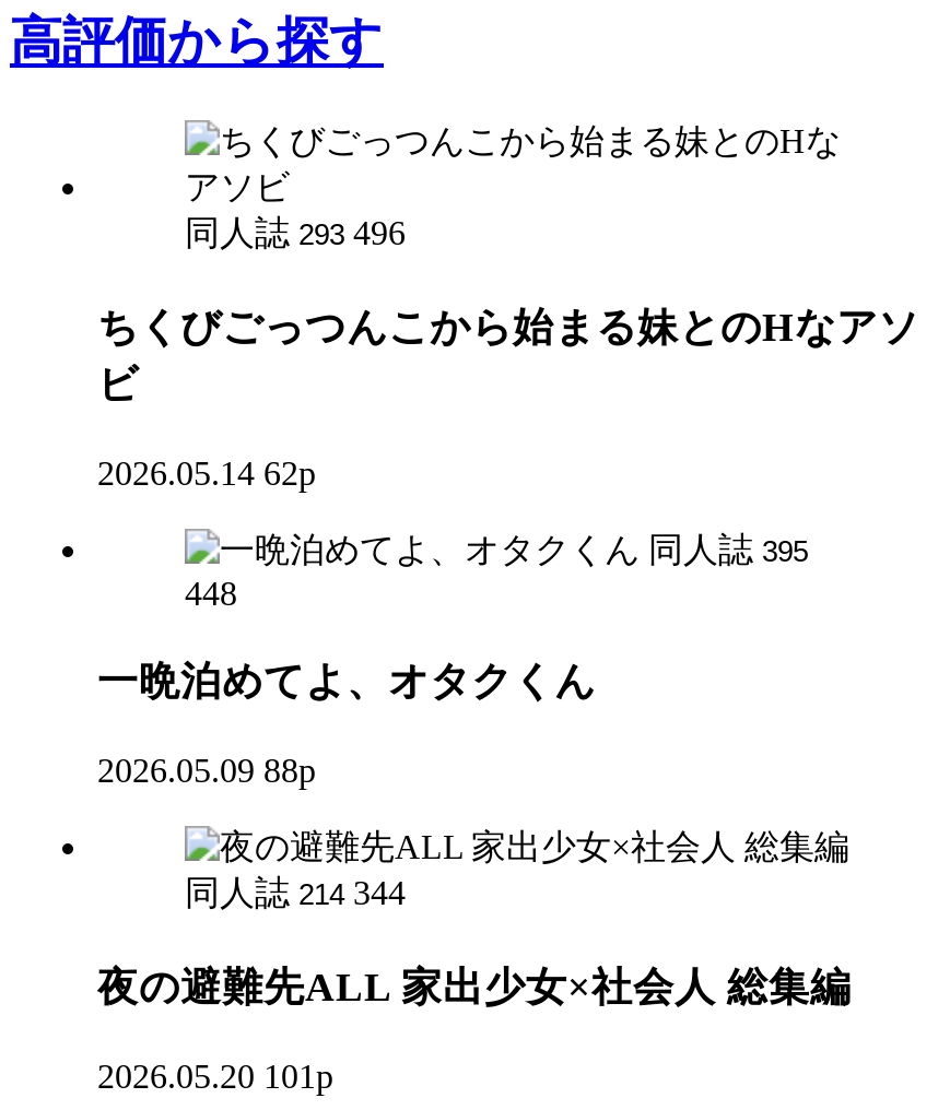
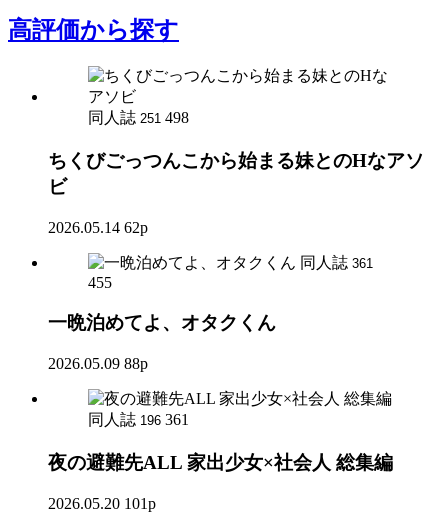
[185,215,406,252] 同人誌 293 496 -> [88,109,189,126] 同人誌 251 498
[648,530,808,567] 同人誌 395 -> [300,254,373,271] 同人誌 361
[185,574,237,611] 448 -> [88,274,112,291] 455
[185,874,406,911] 同人誌 214 344 -> [88,411,189,428] 同人誌 196 361

